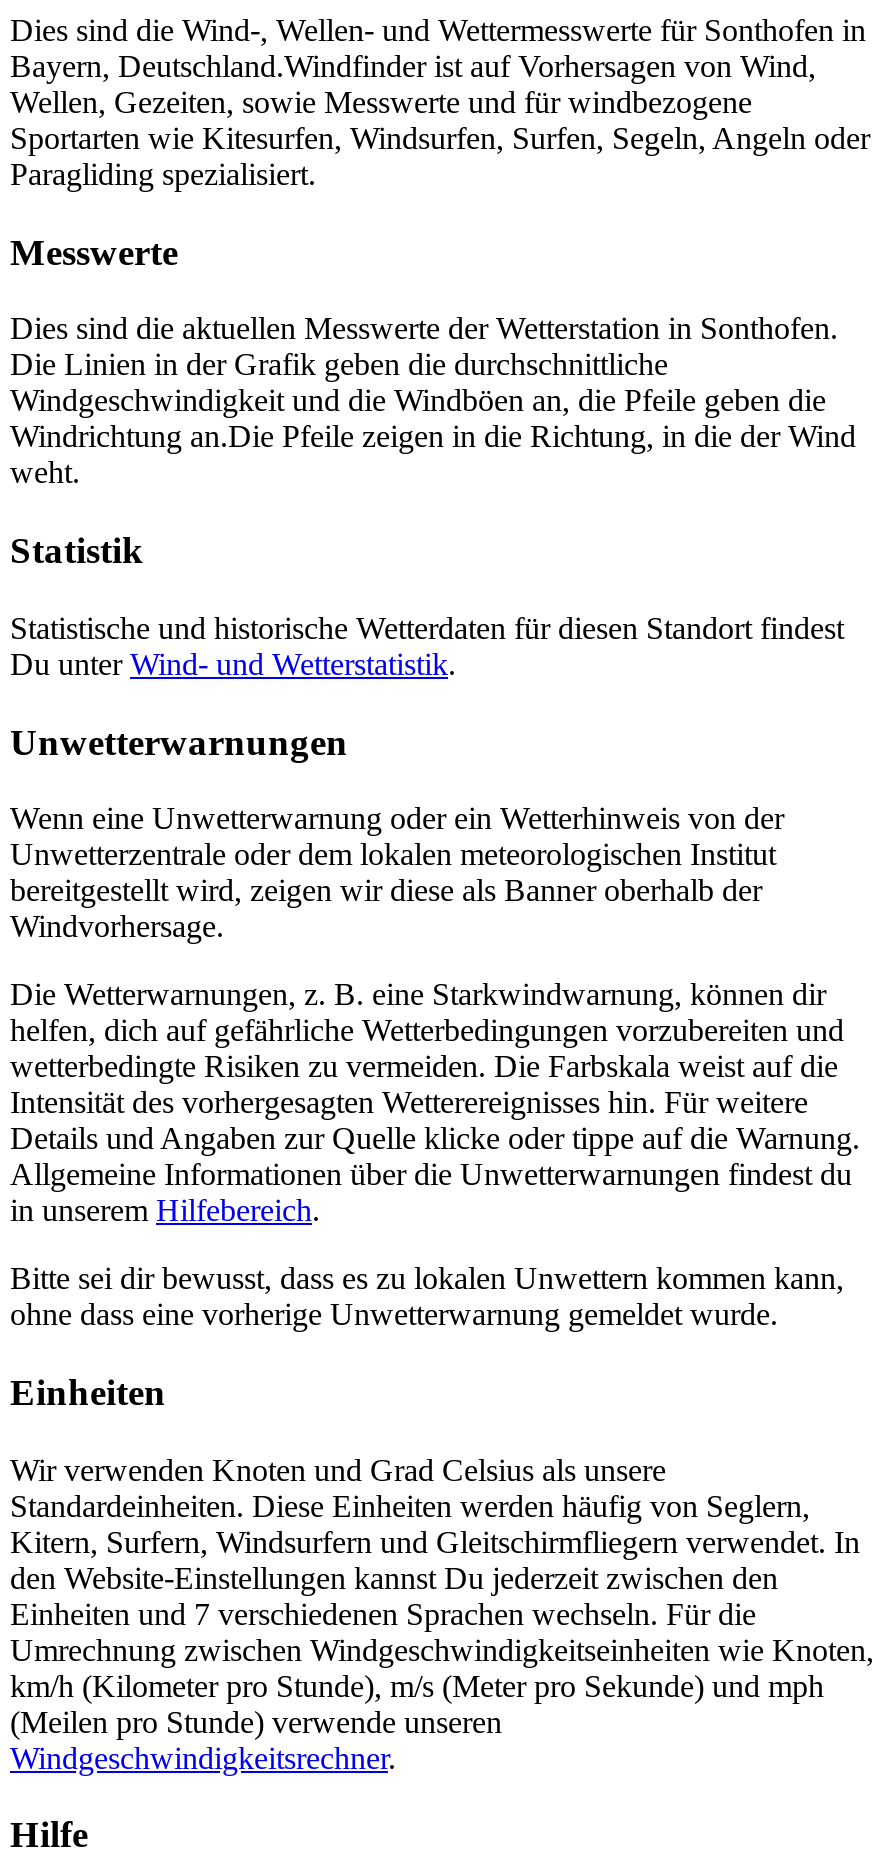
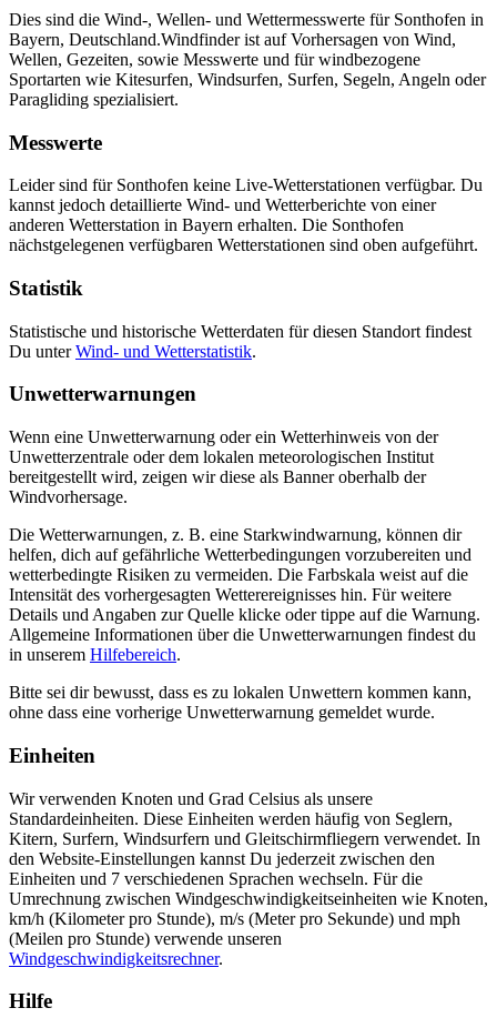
[10,312,856,490] Dies sind die aktuellen Messwerte der Wetterstation in Sonthofen. | Die Linien in der Grafik geben die durchschnittliche | Windgeschwindigkeit und die Windböen an, die Pfeile geben die | Windrichtung an.Die Pfeile zeigen in die Richtung, in die der Wind | weht. -> [9,176,483,255] Leider sind für Sonthofen keine Live-Wetterstationen verfügbar. Du | kannst jedoch detaillierte Wind- und Wetterberichte von einer | anderen Wetterstation in Bayern erhalten. Die Sonthofen | nächstgelegenen verfügbaren Wetterstationen sind oben aufgeführt.

